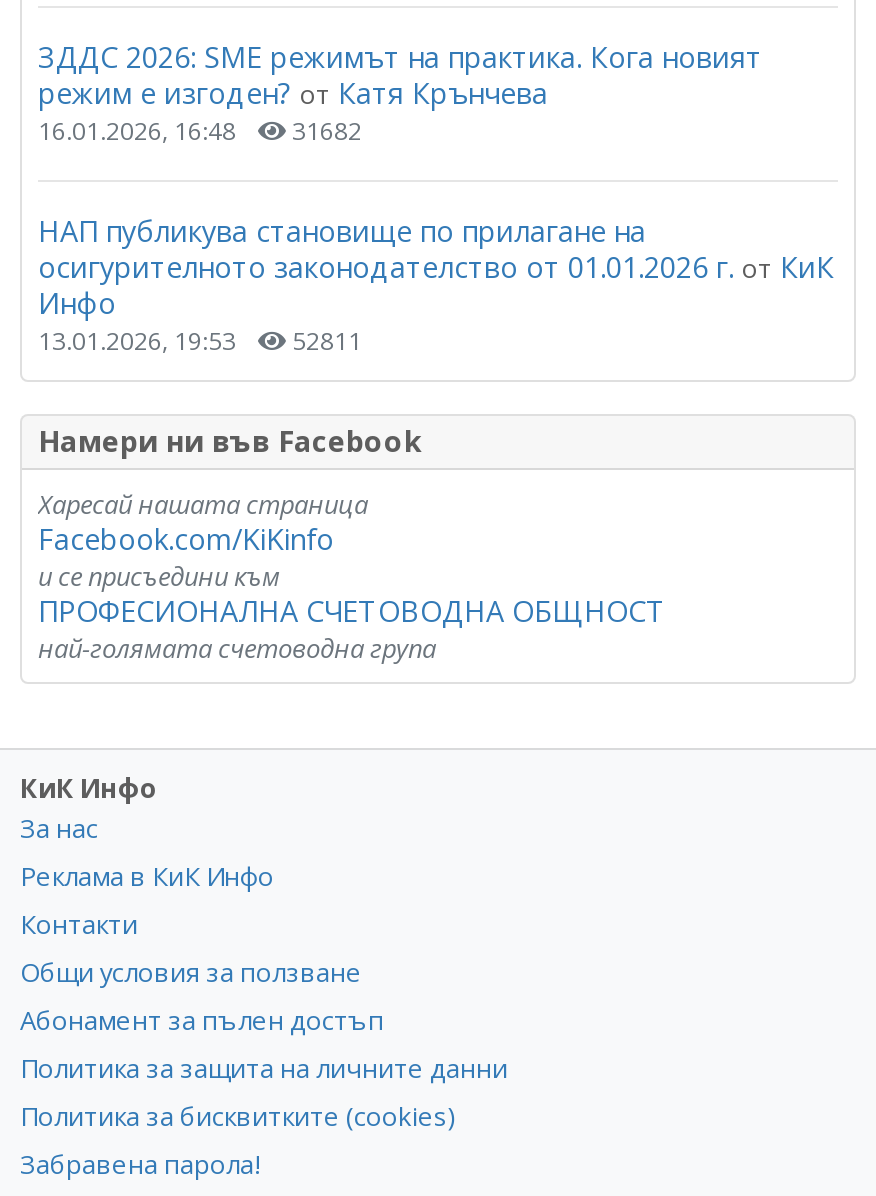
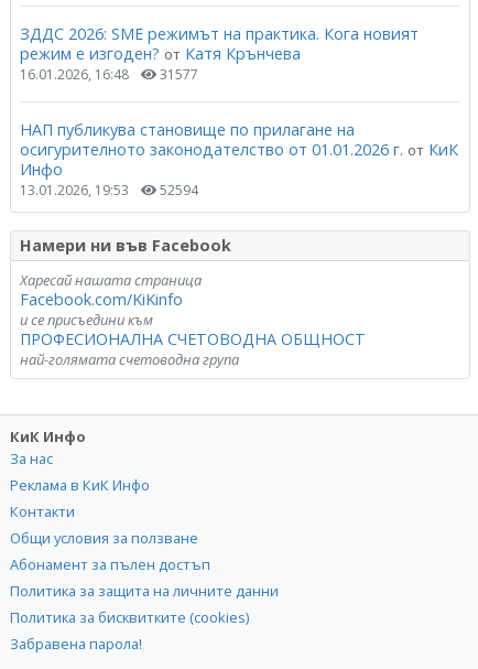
[38,115,362,149] 16.01.2026, 16:48 31682 -> [20,65,198,84] 16.01.2026, 16:48 31577
[38,325,362,359] 13.01.2026, 19:53 52811 -> [20,181,198,200] 13.01.2026, 19:53 52594

